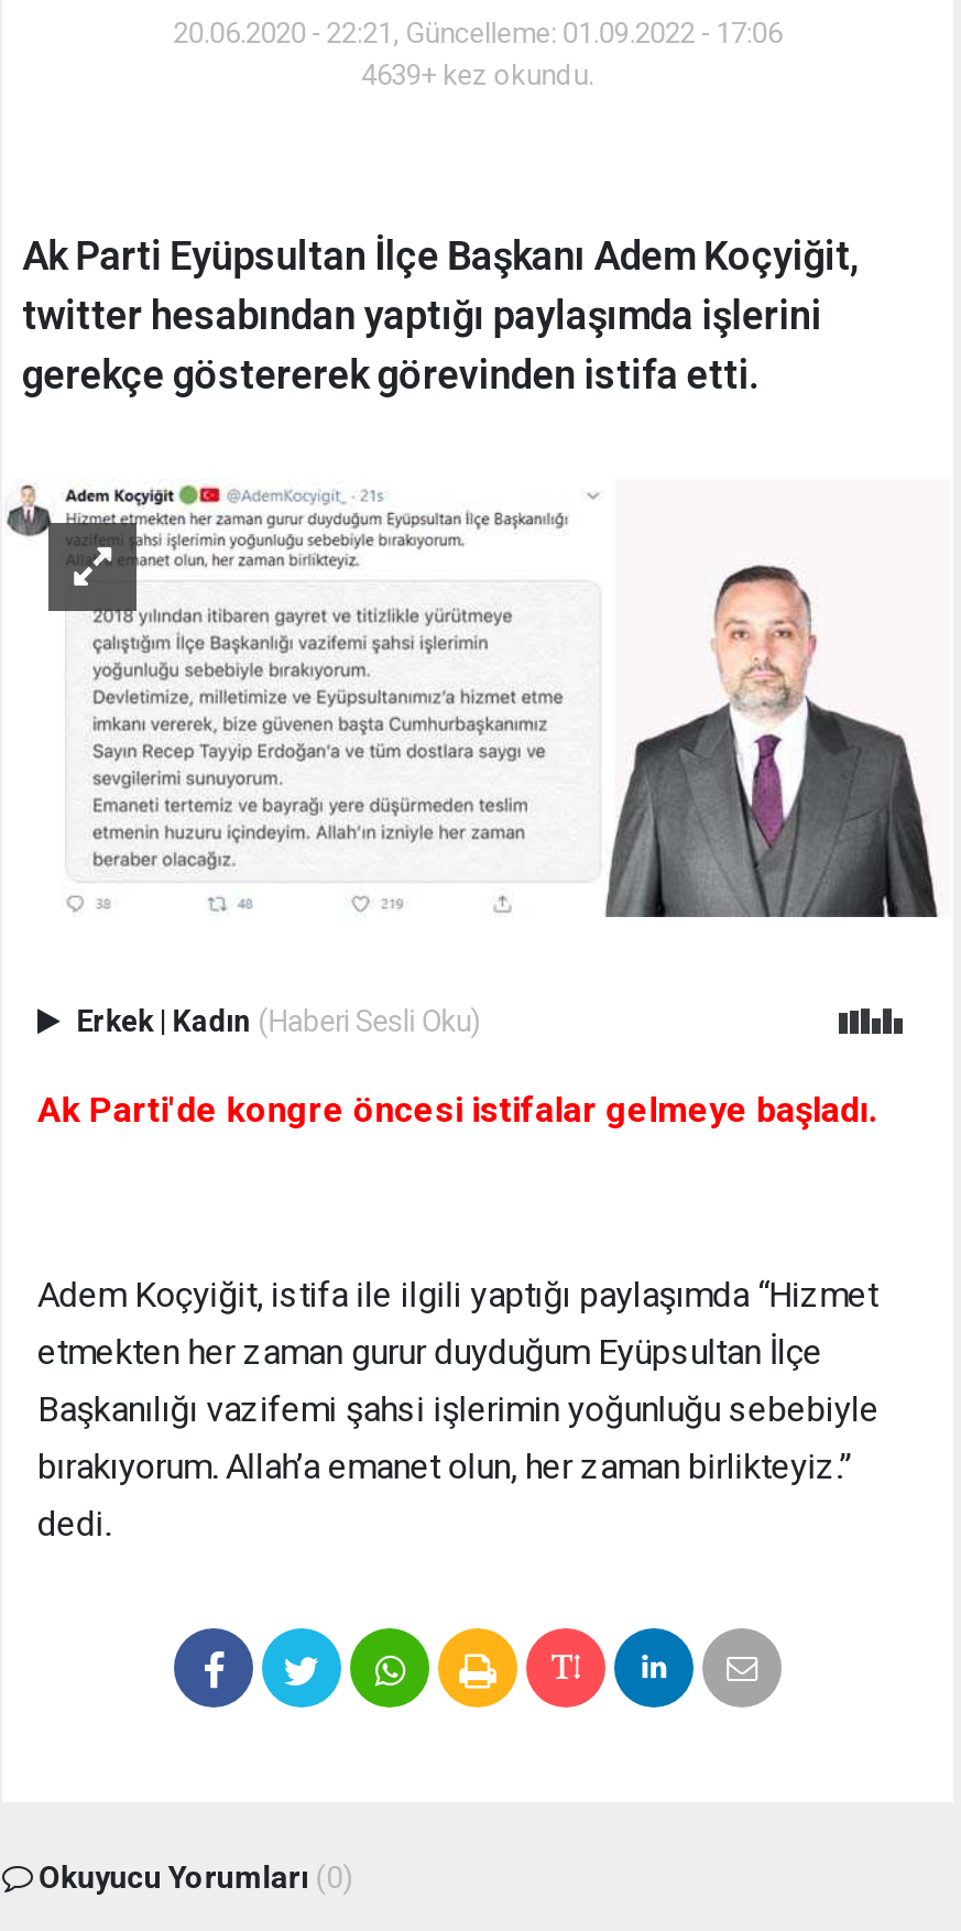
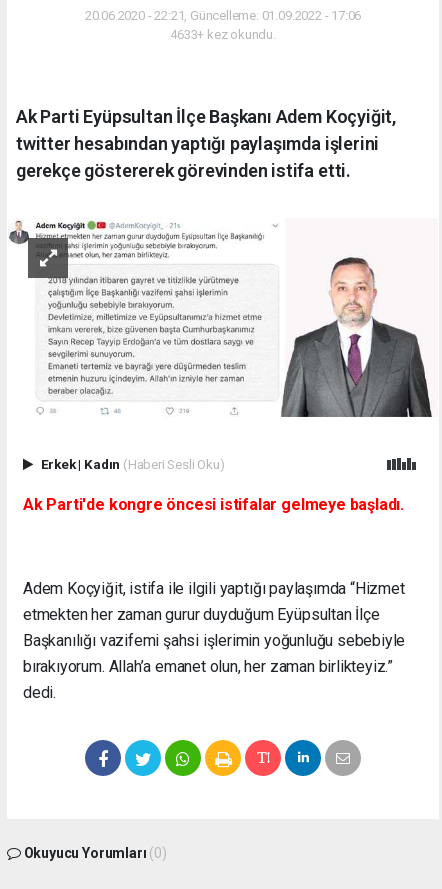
[361,58,594,91] 4639+ kez okundu. -> [170,27,276,42] 4633+ kez okundu.

